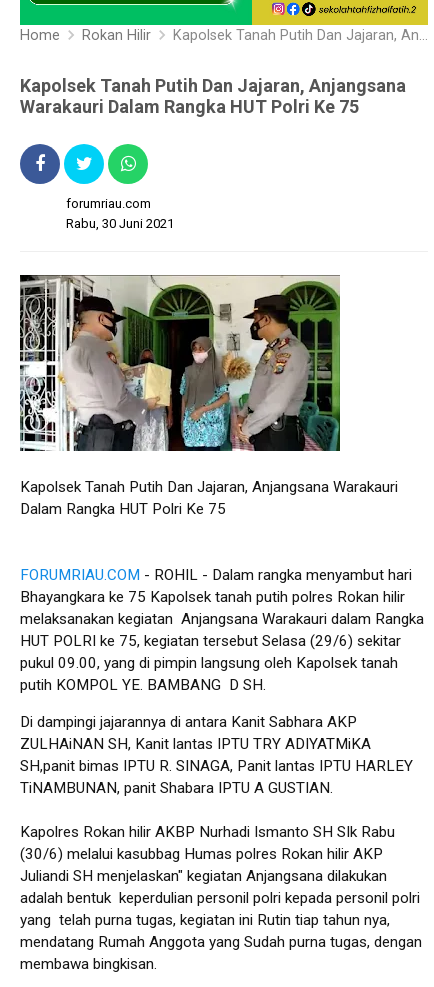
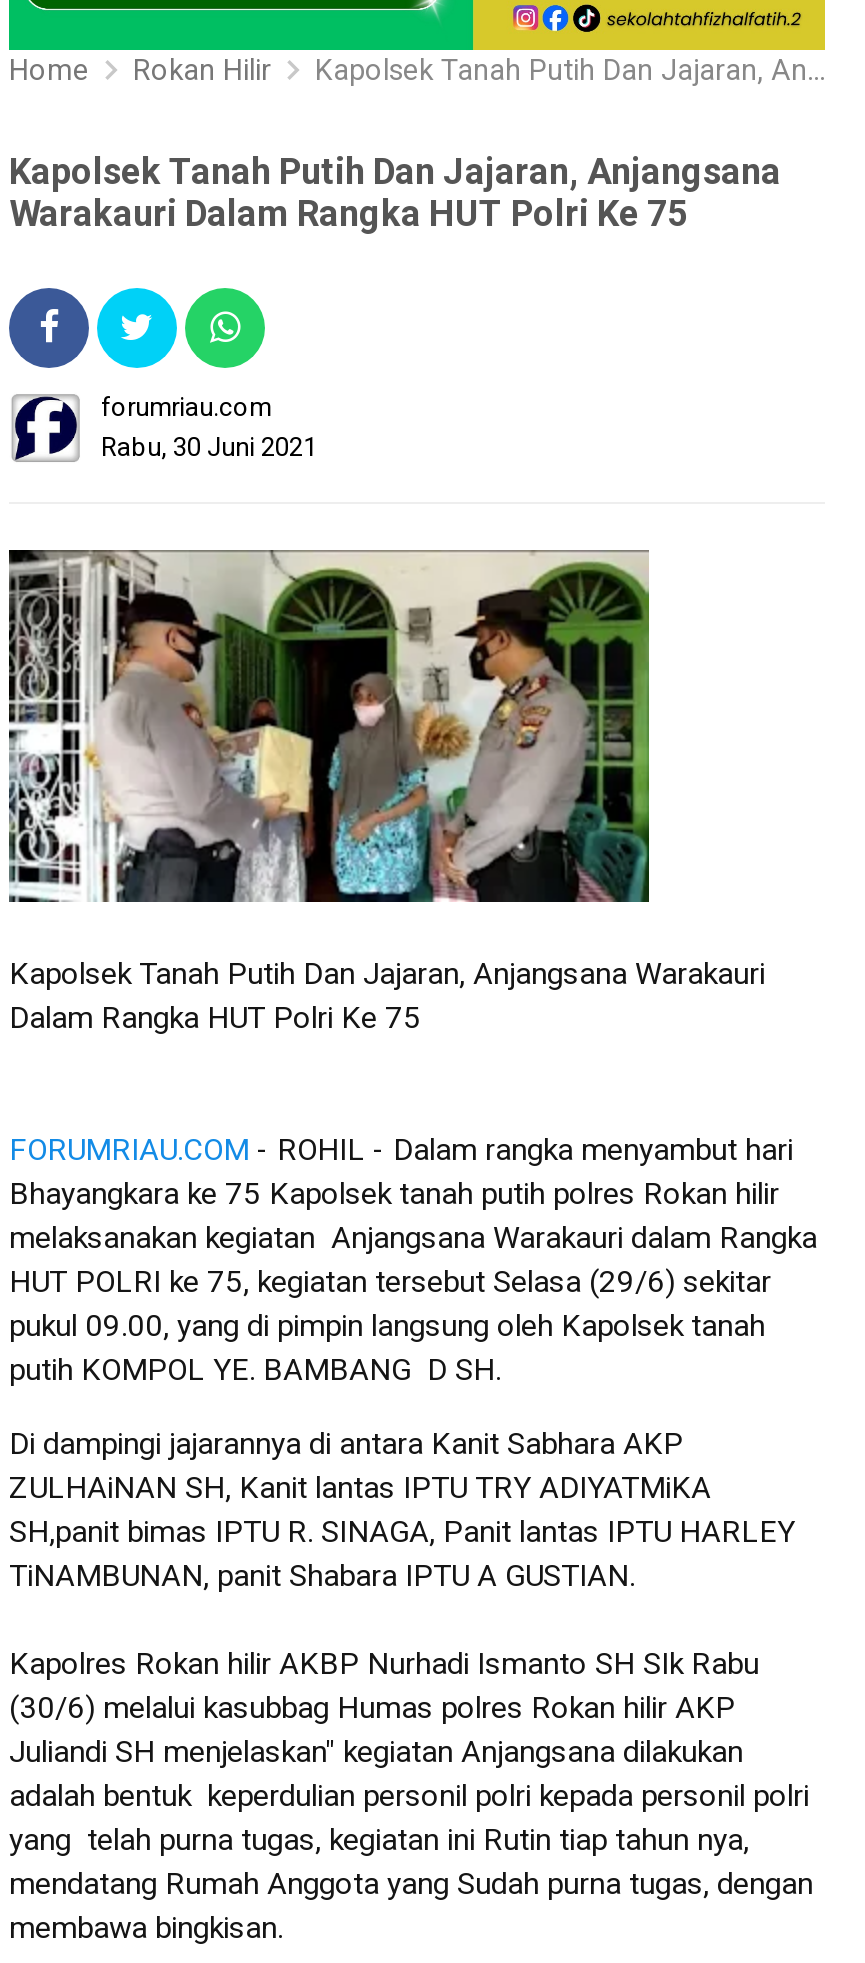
none -> [11,394,81,462] [image]

